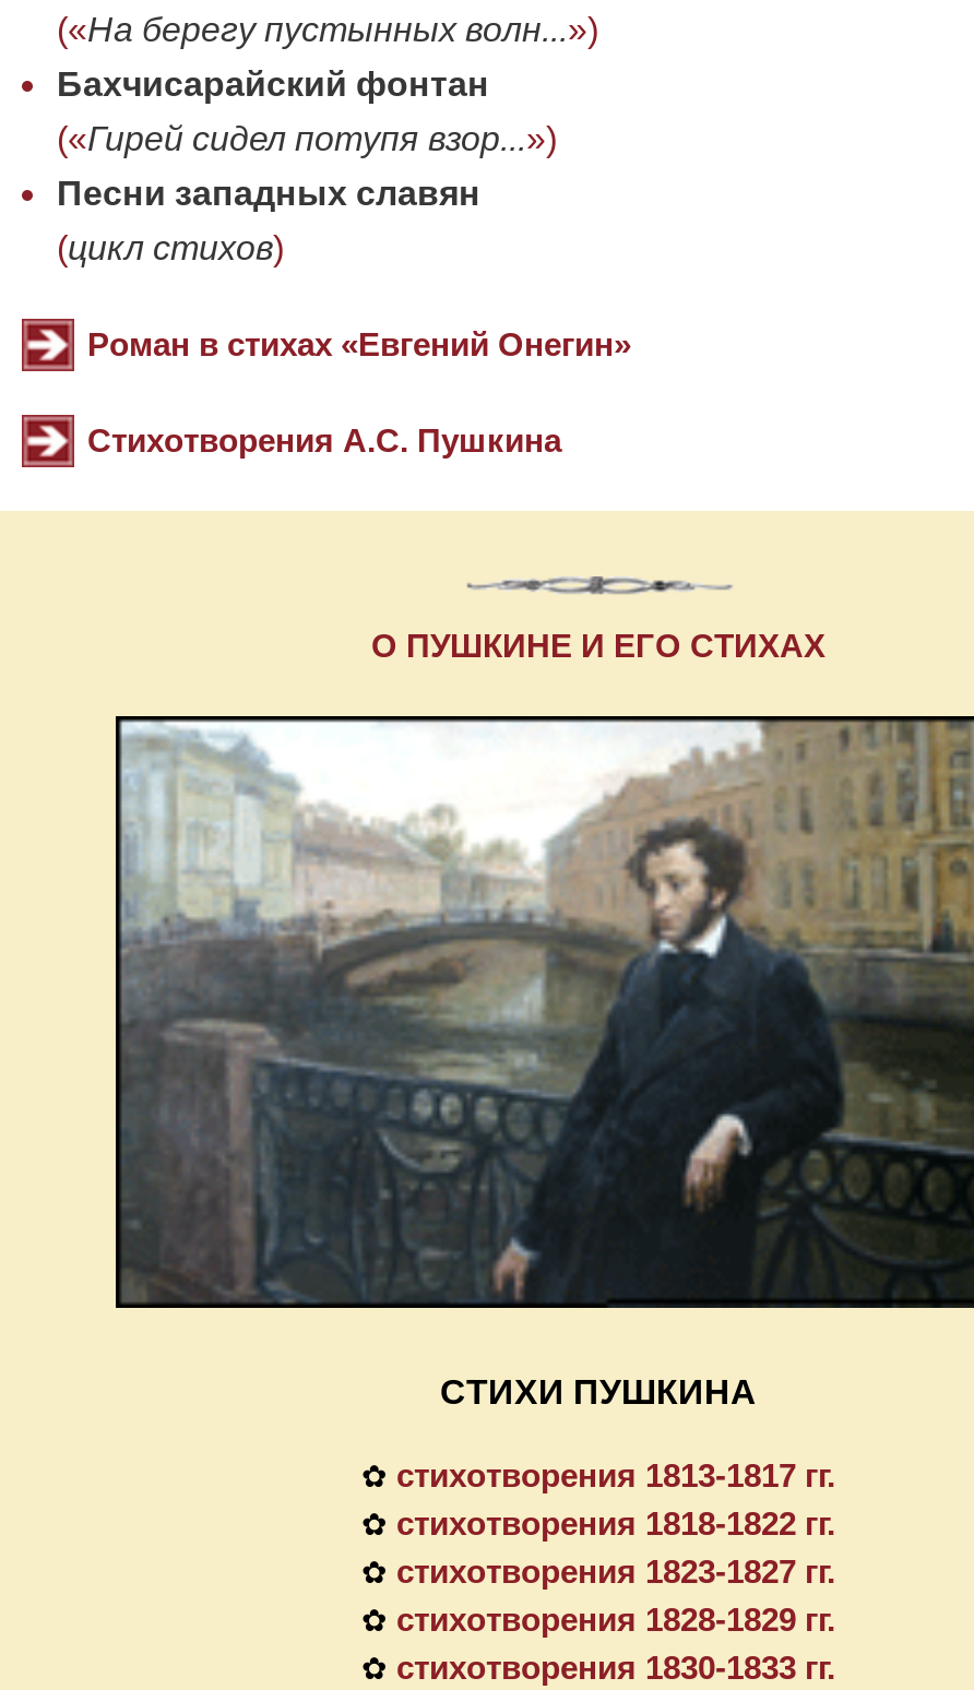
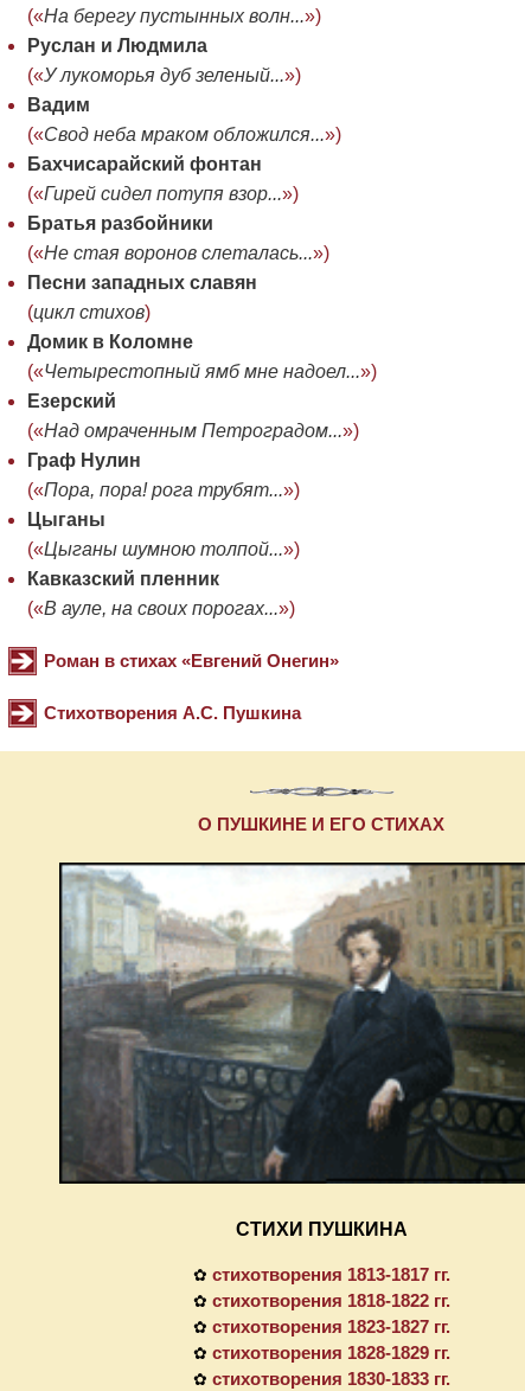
none -> [27,35,341,144] Руслан и Людмила | («У лукоморья дуб зеленый...») | Вадим | («Свод неба мраком обложился...»)
none -> [27,213,329,263] Братья разбойники | («Не стая воронов слеталась...»)
none -> [27,331,377,618] Домик в Коломне | («Четырестопный ямб мне надоел...») | Езерский | («Над омраченным Петроградом...») | Граф Нулин | («Пора, пора! рога трубят...») | Цыганы | («Цыганы шумною толпой...») | Кавказский пленник | («В ауле, на своих порогах...»)

